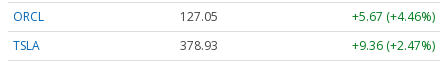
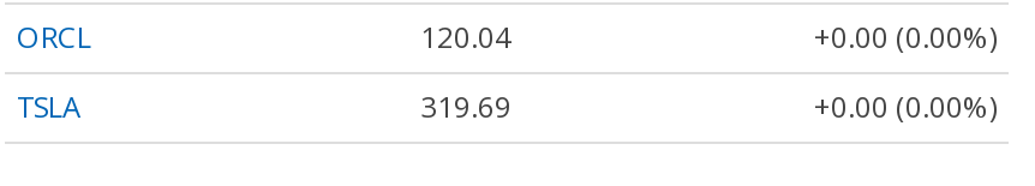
[180,8,218,25] 127.05 -> [420,16,511,57] 120.04
[352,8,435,25] +5.67 (+4.46%) -> [814,16,997,57] +0.00 (0.00%)
[180,37,435,54] 378.93 | +9.36 (+2.47%) -> [420,86,997,127] 319.69 | +0.00 (0.00%)

